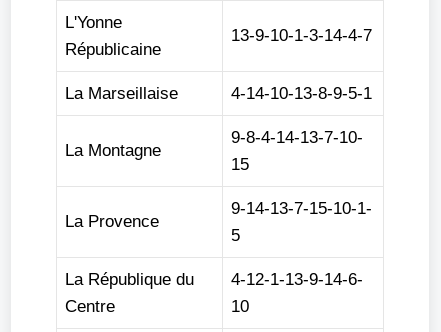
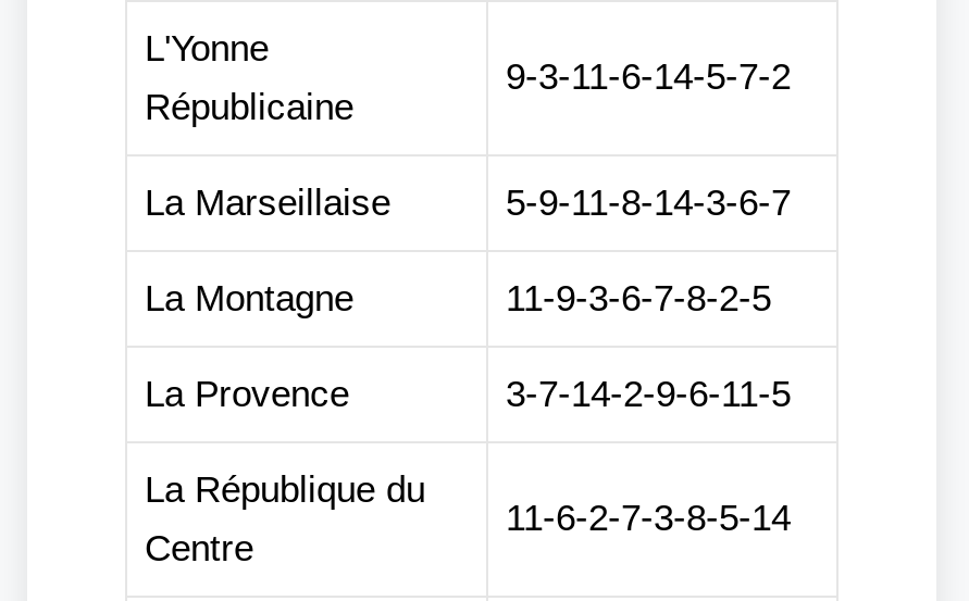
[231,26,372,45] 13-9-10-1-3-14-4-7 -> [506,57,791,98] 9-3-11-6-14-5-7-2
[231,84,372,103] 4-14-10-13-8-9-5-1 -> [506,183,791,224] 5-9-11-8-14-3-6-7
[231,128,363,174] 9-8-4-14-13-7-10- | 15 -> [506,278,771,320] 11-9-3-6-7-8-2-5
[231,199,372,245] 9-14-13-7-15-10-1- | 5 -> [506,374,791,415] 3-7-14-2-9-6-11-5
[231,270,363,316] 4-12-1-13-9-14-6- | 10 -> [506,498,791,539] 11-6-2-7-3-8-5-14

